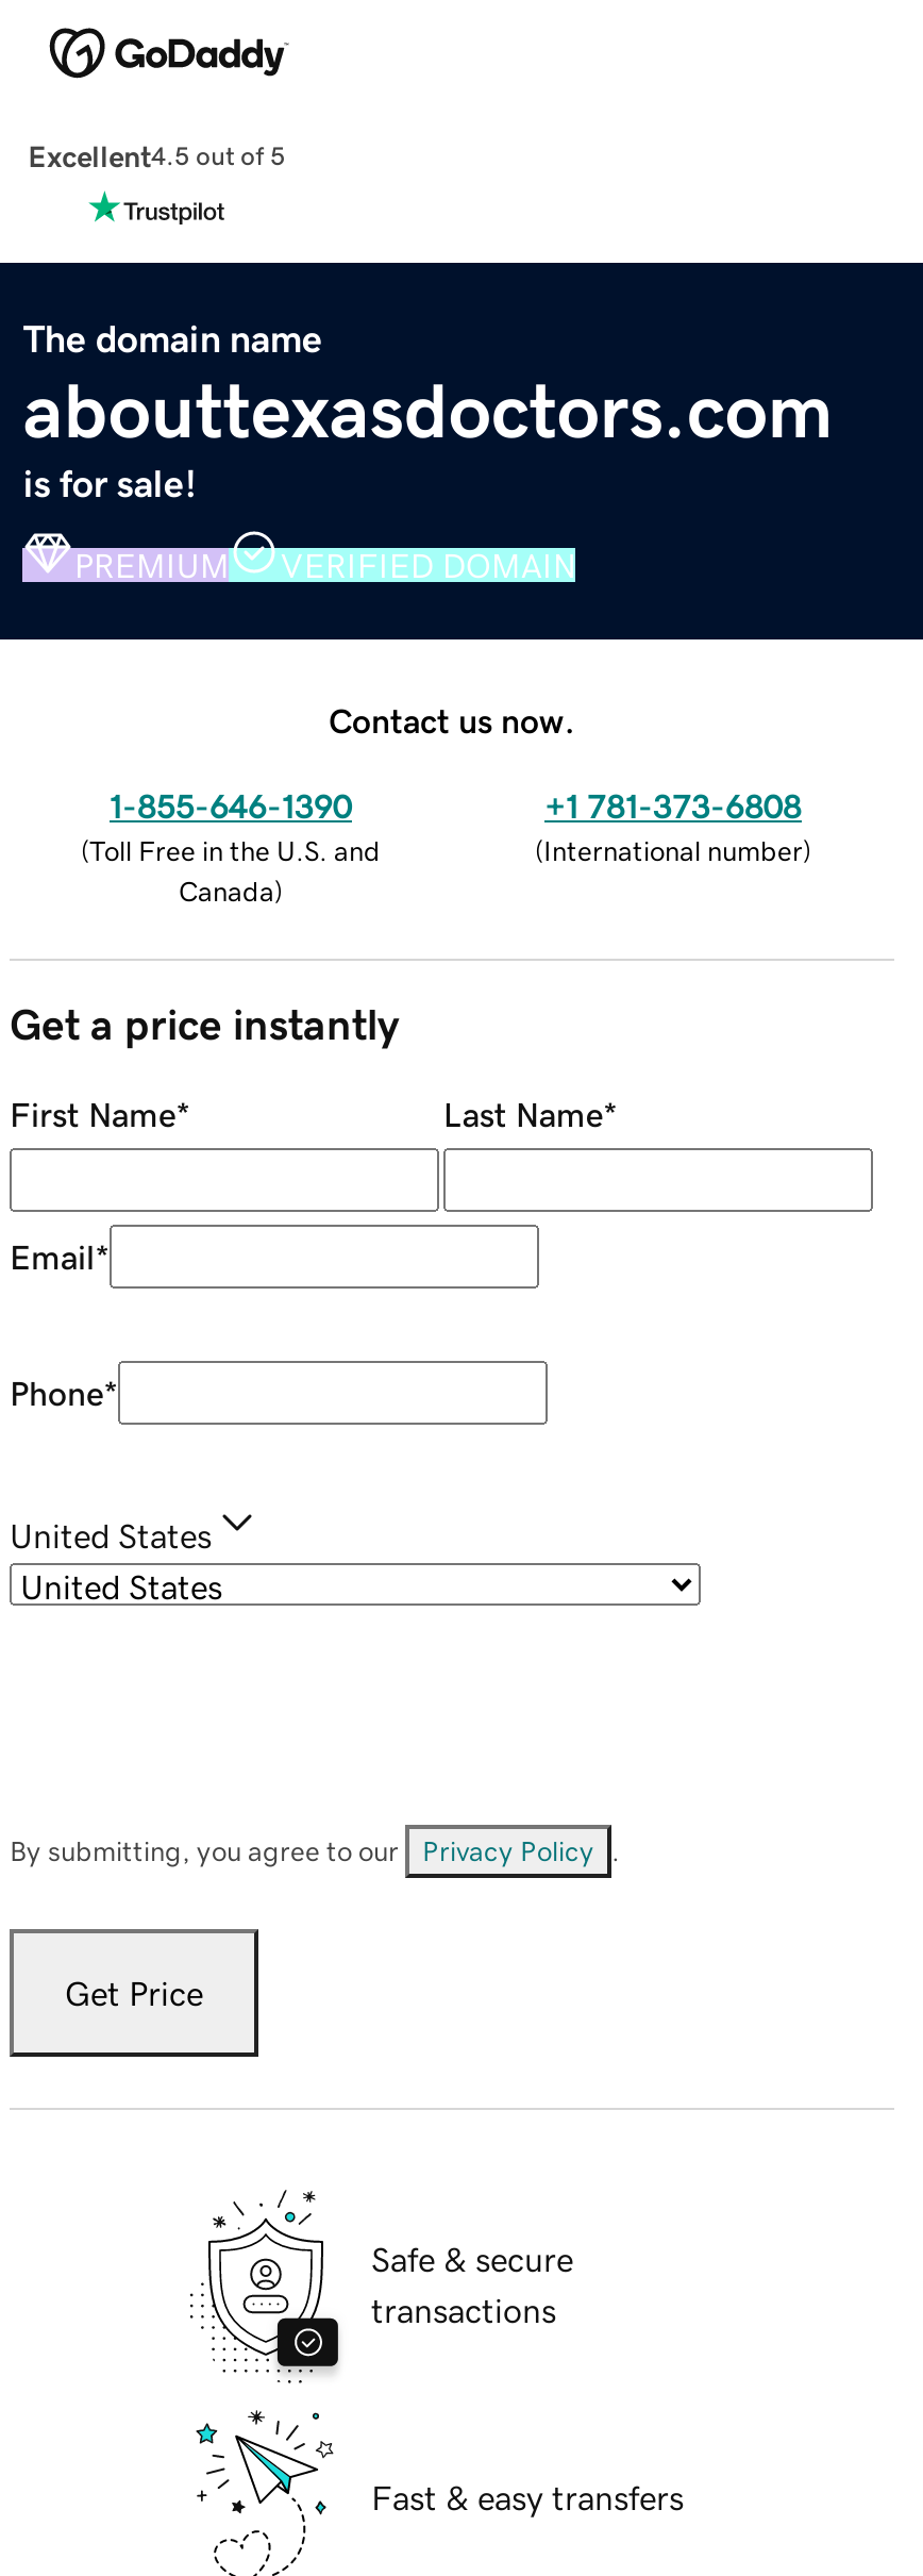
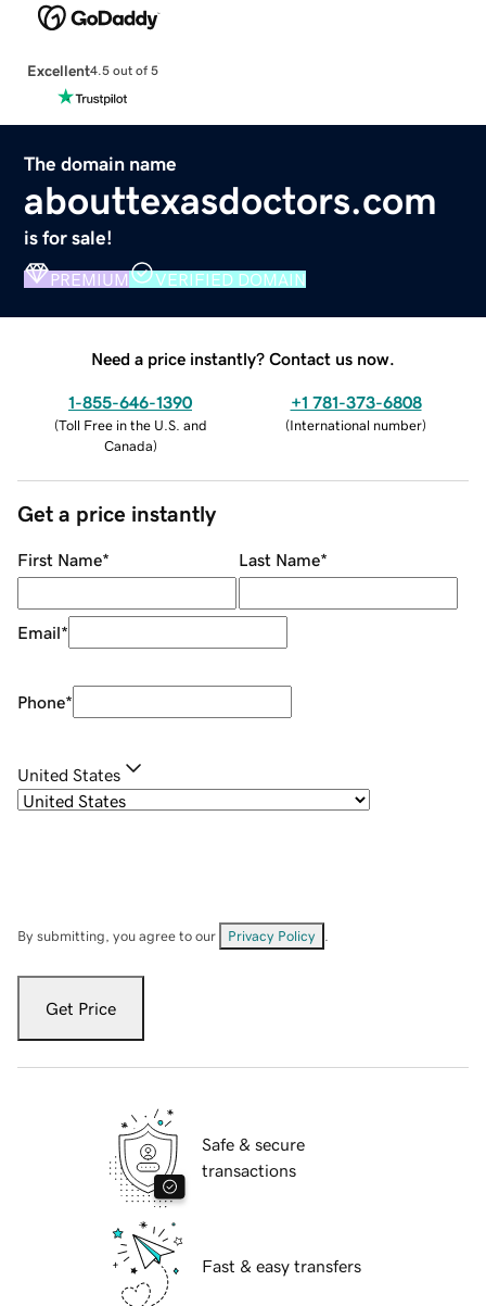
[329,702,575,737] Contact us now. -> [91,349,395,367] Need a price instantly? Contact us now.

